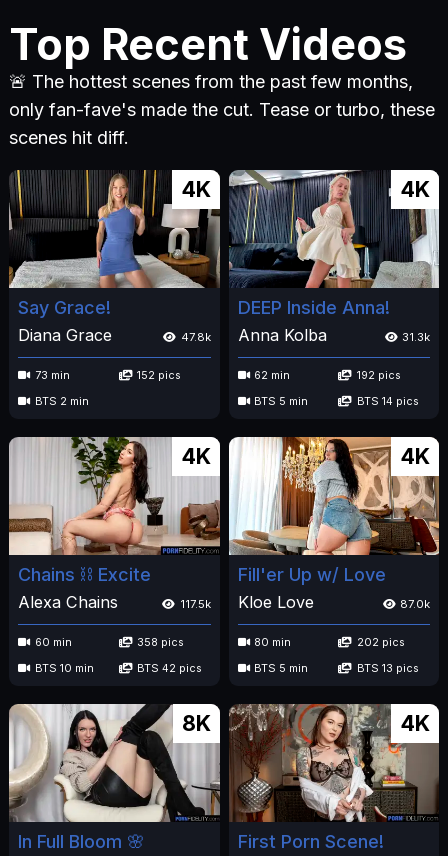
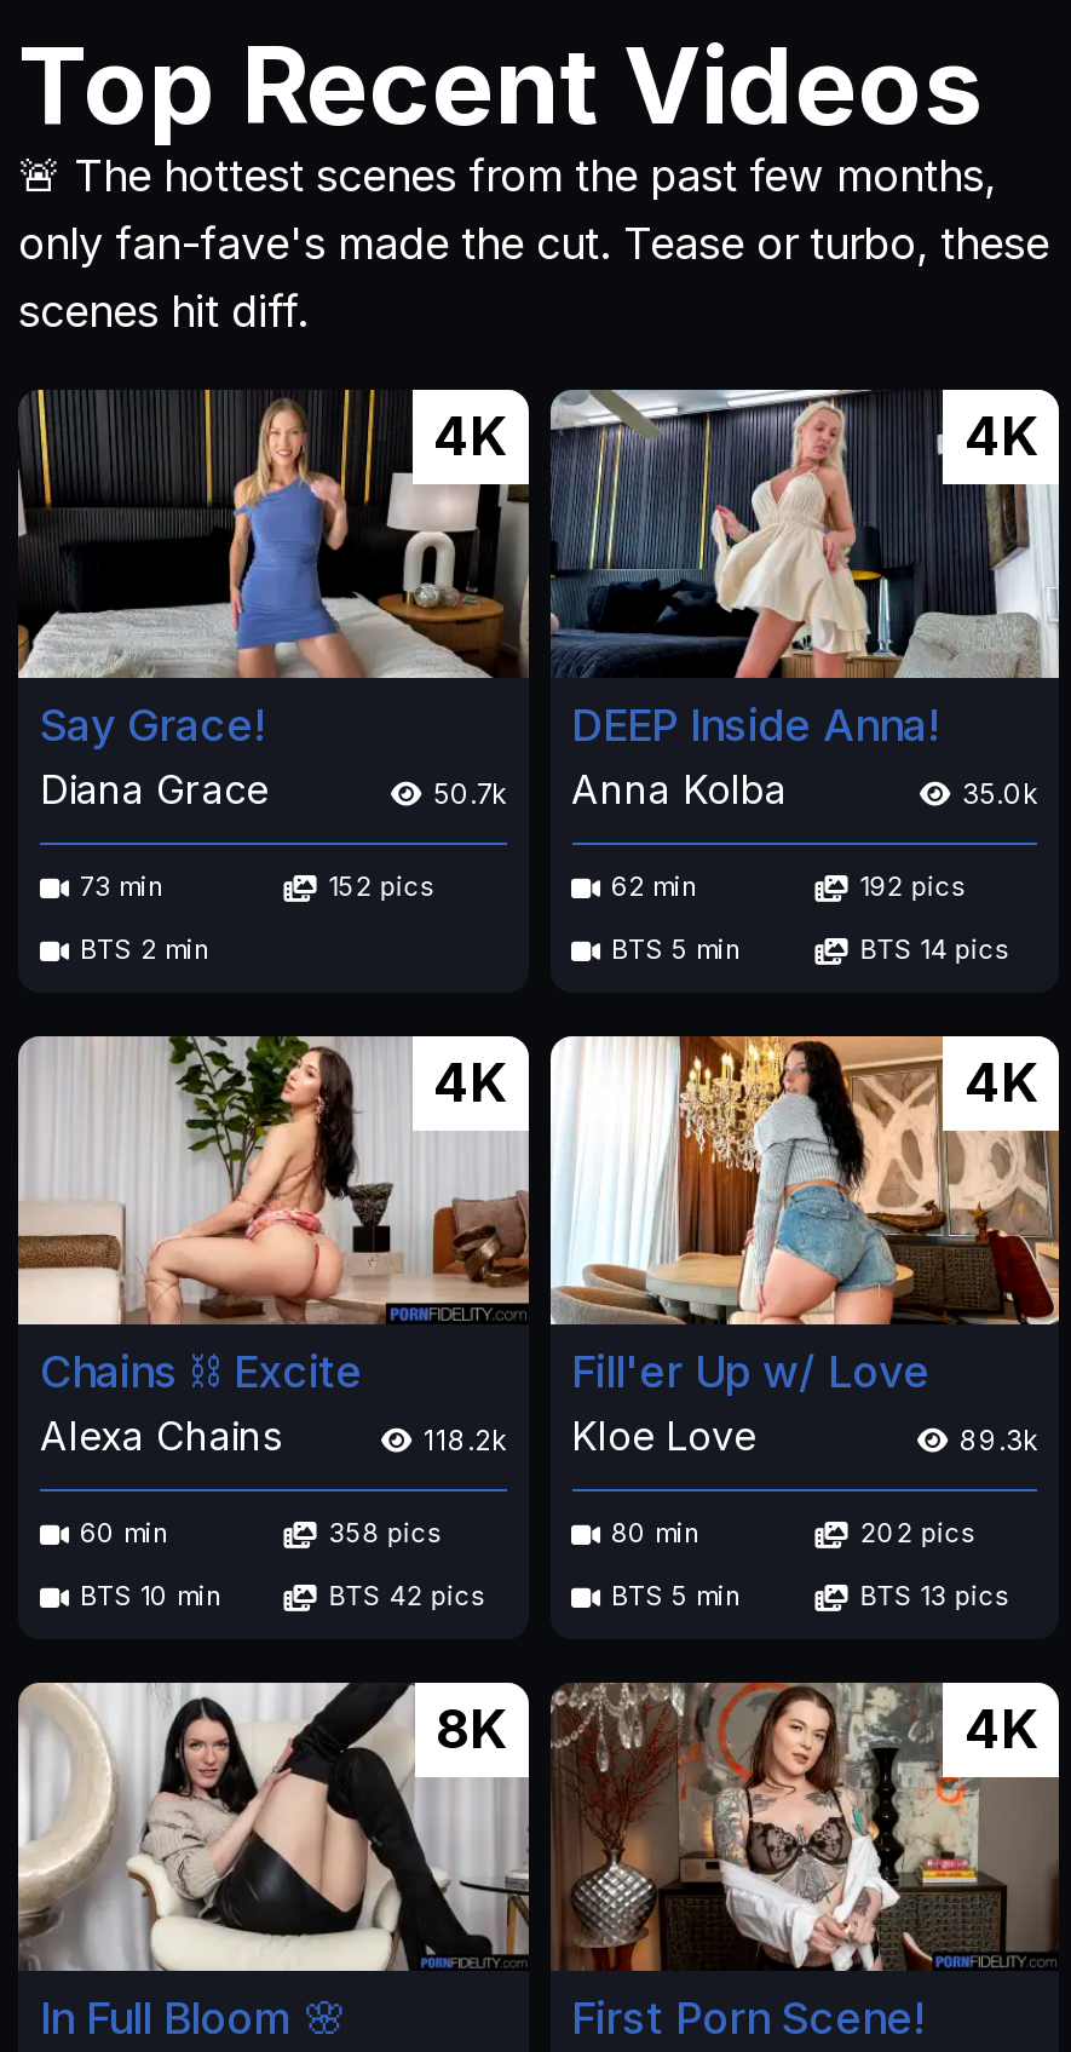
[180,325,326,345] 47.8k Anna Kolba -> [433,766,787,814] 50.7k Anna Kolba
[402,330,430,344] 31.3k -> [962,778,1037,812] 35.0k
[179,592,313,612] 117.5k Kloe Love -> [424,1412,755,1460] 118.2k Kloe Love
[400,597,430,611] 87.0k -> [960,1424,1037,1458] 89.3k

